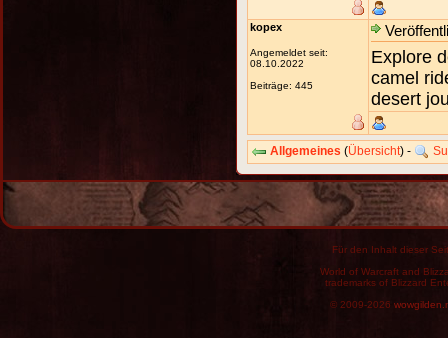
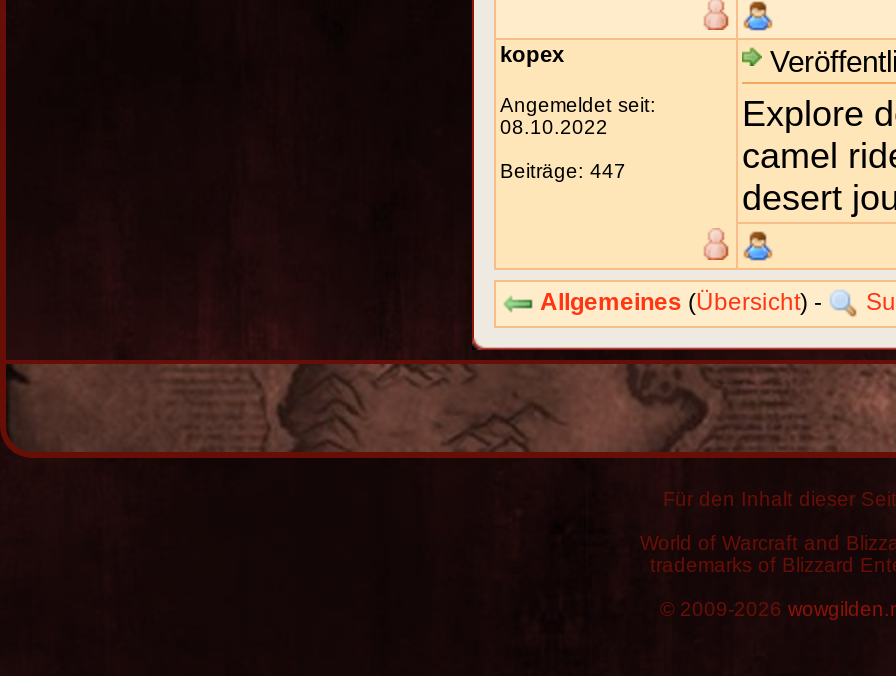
[250,80,313,91] Beiträge: 445 -> [500,160,626,182] Beiträge: 447

